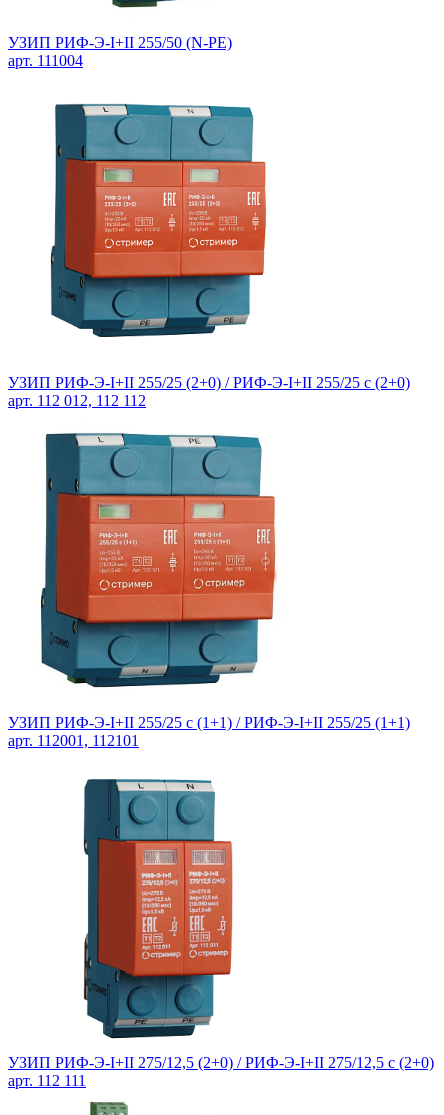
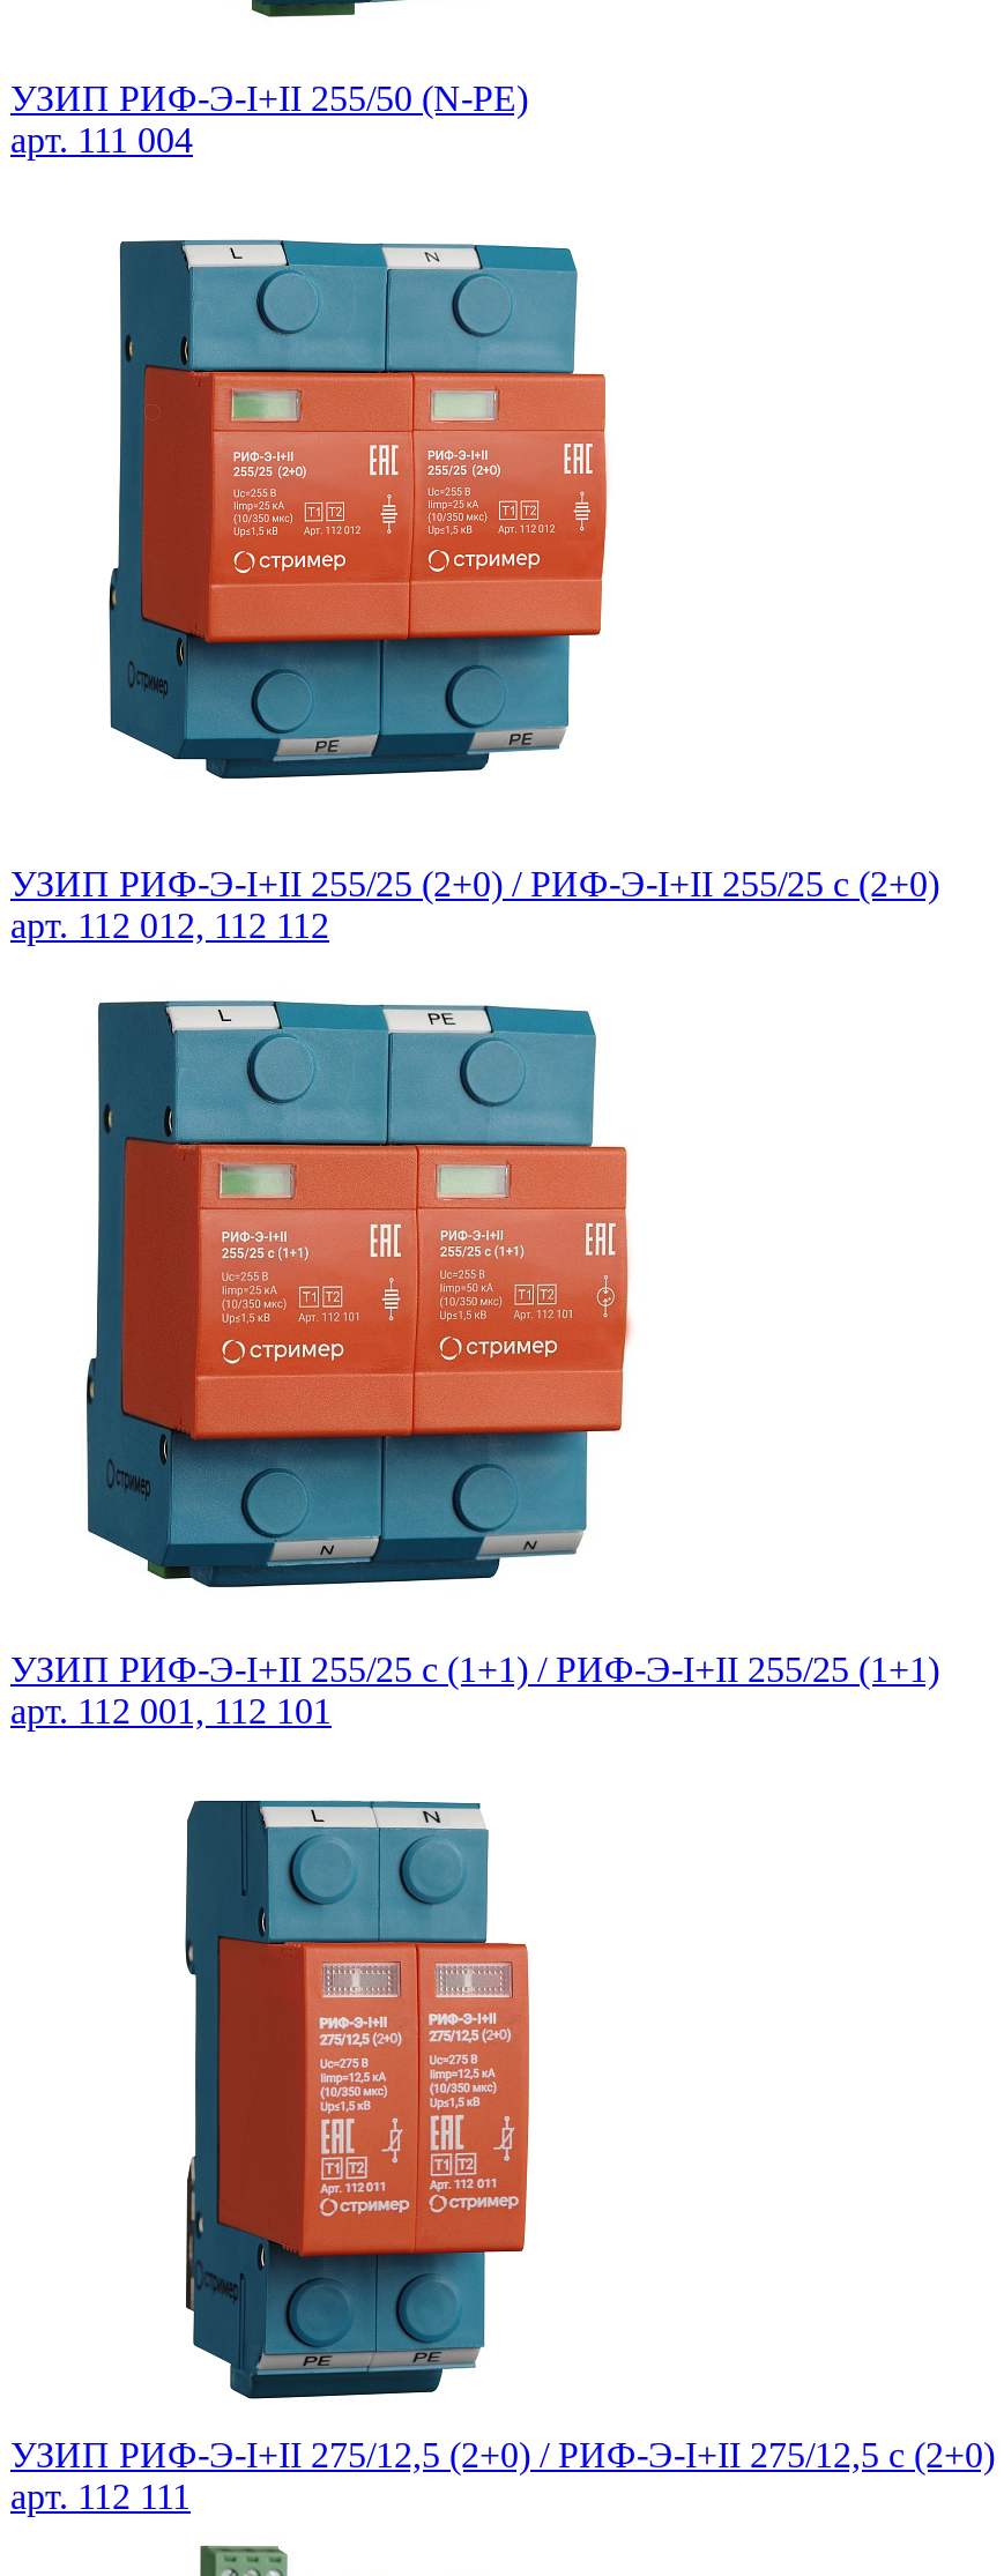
[8,52,83,69] арт. 111004 -> [10,120,193,159] арт. 111 004
[8,732,139,749] арт. 112001, 112101 -> [10,1691,332,1730] арт. 112 001, 112 101

